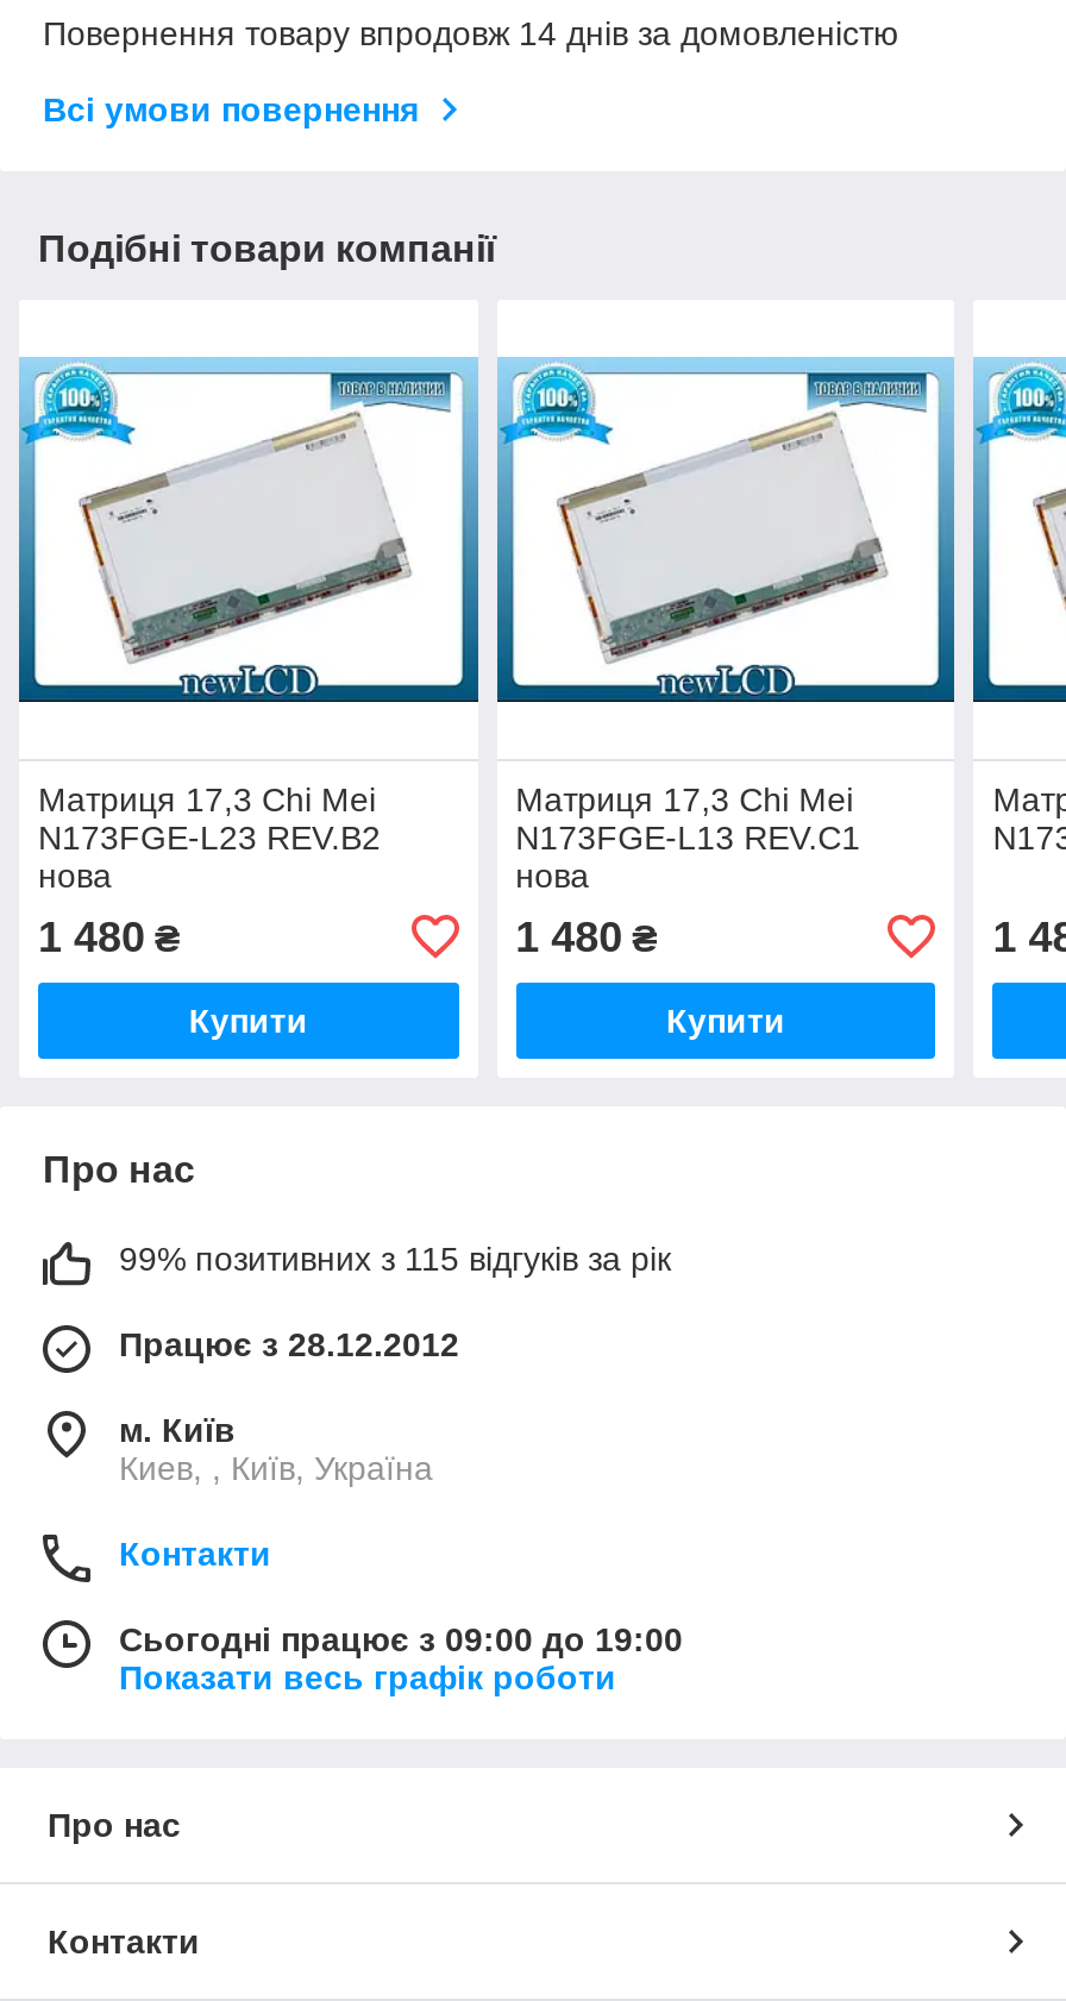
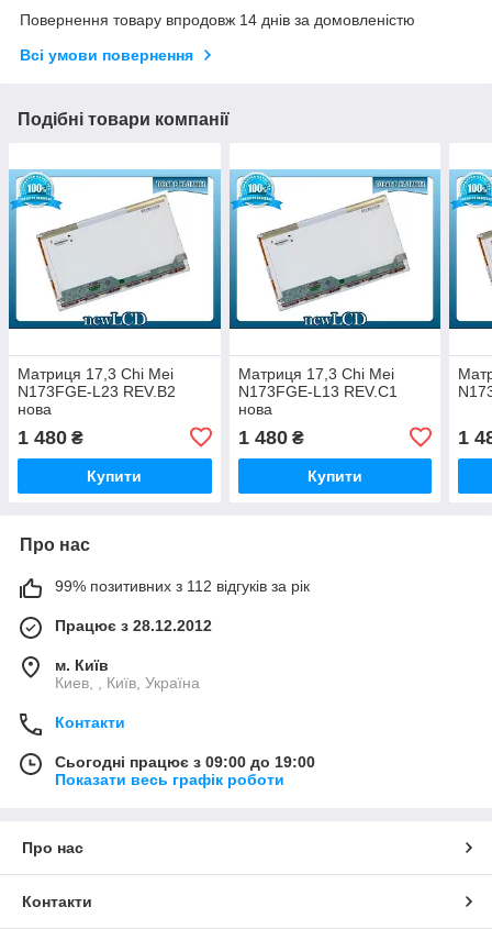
[119,1239,671,1277] 99% позитивних з 115 відгуків за рік -> [55,577,310,595] 99% позитивних з 112 відгуків за рік

